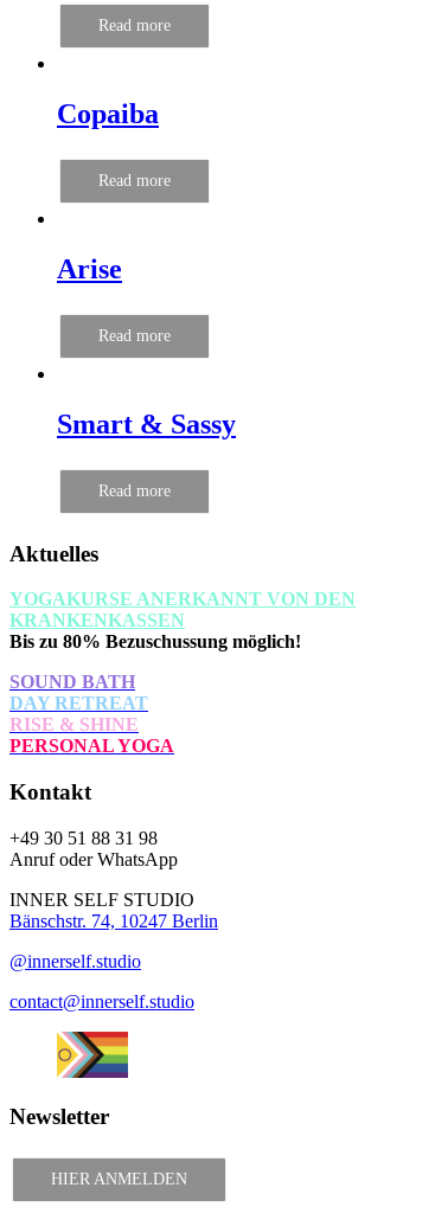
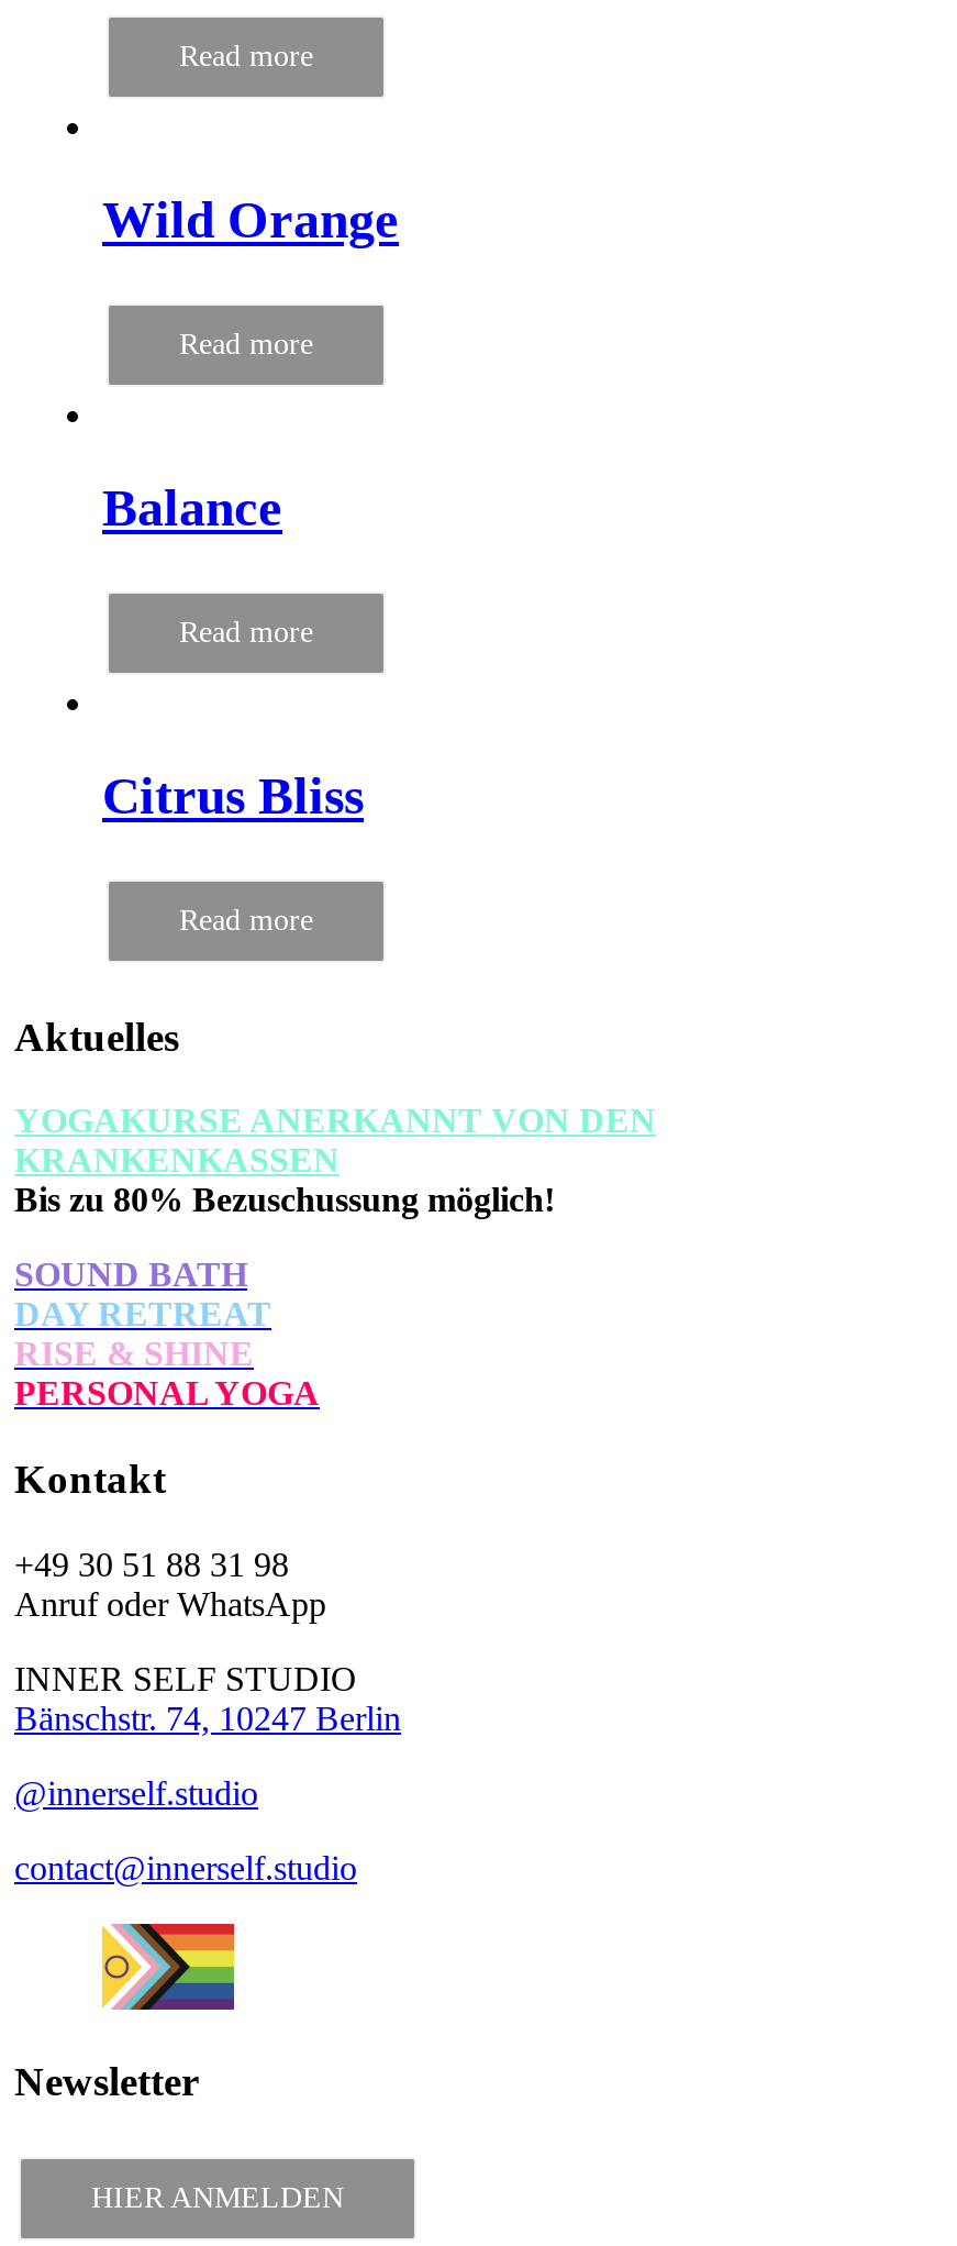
[57,99,159,129] Copaiba -> [102,192,399,249] Wild Orange
[57,254,122,285] Arise -> [102,480,282,537] Balance
[57,409,236,439] Smart & Sassy -> [102,767,364,825] Citrus Bliss

